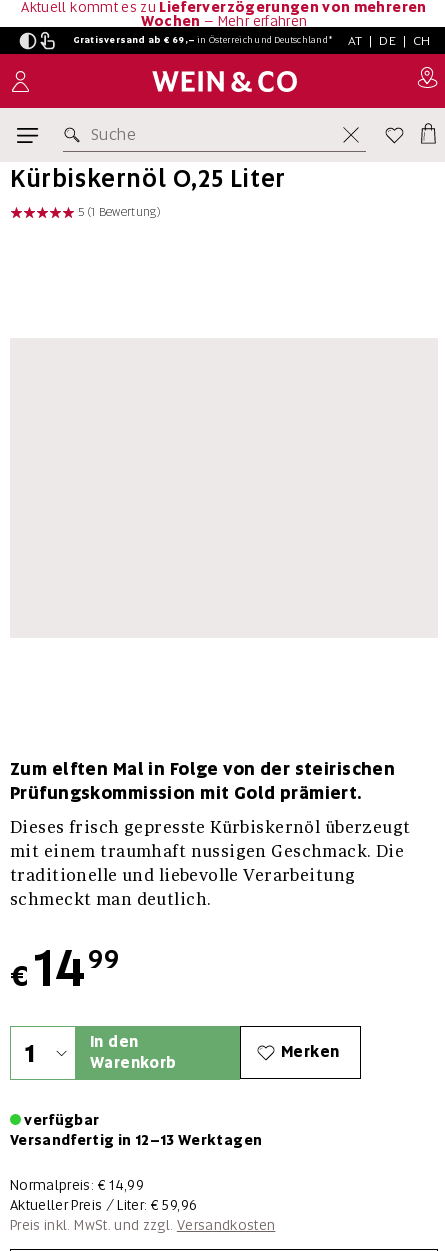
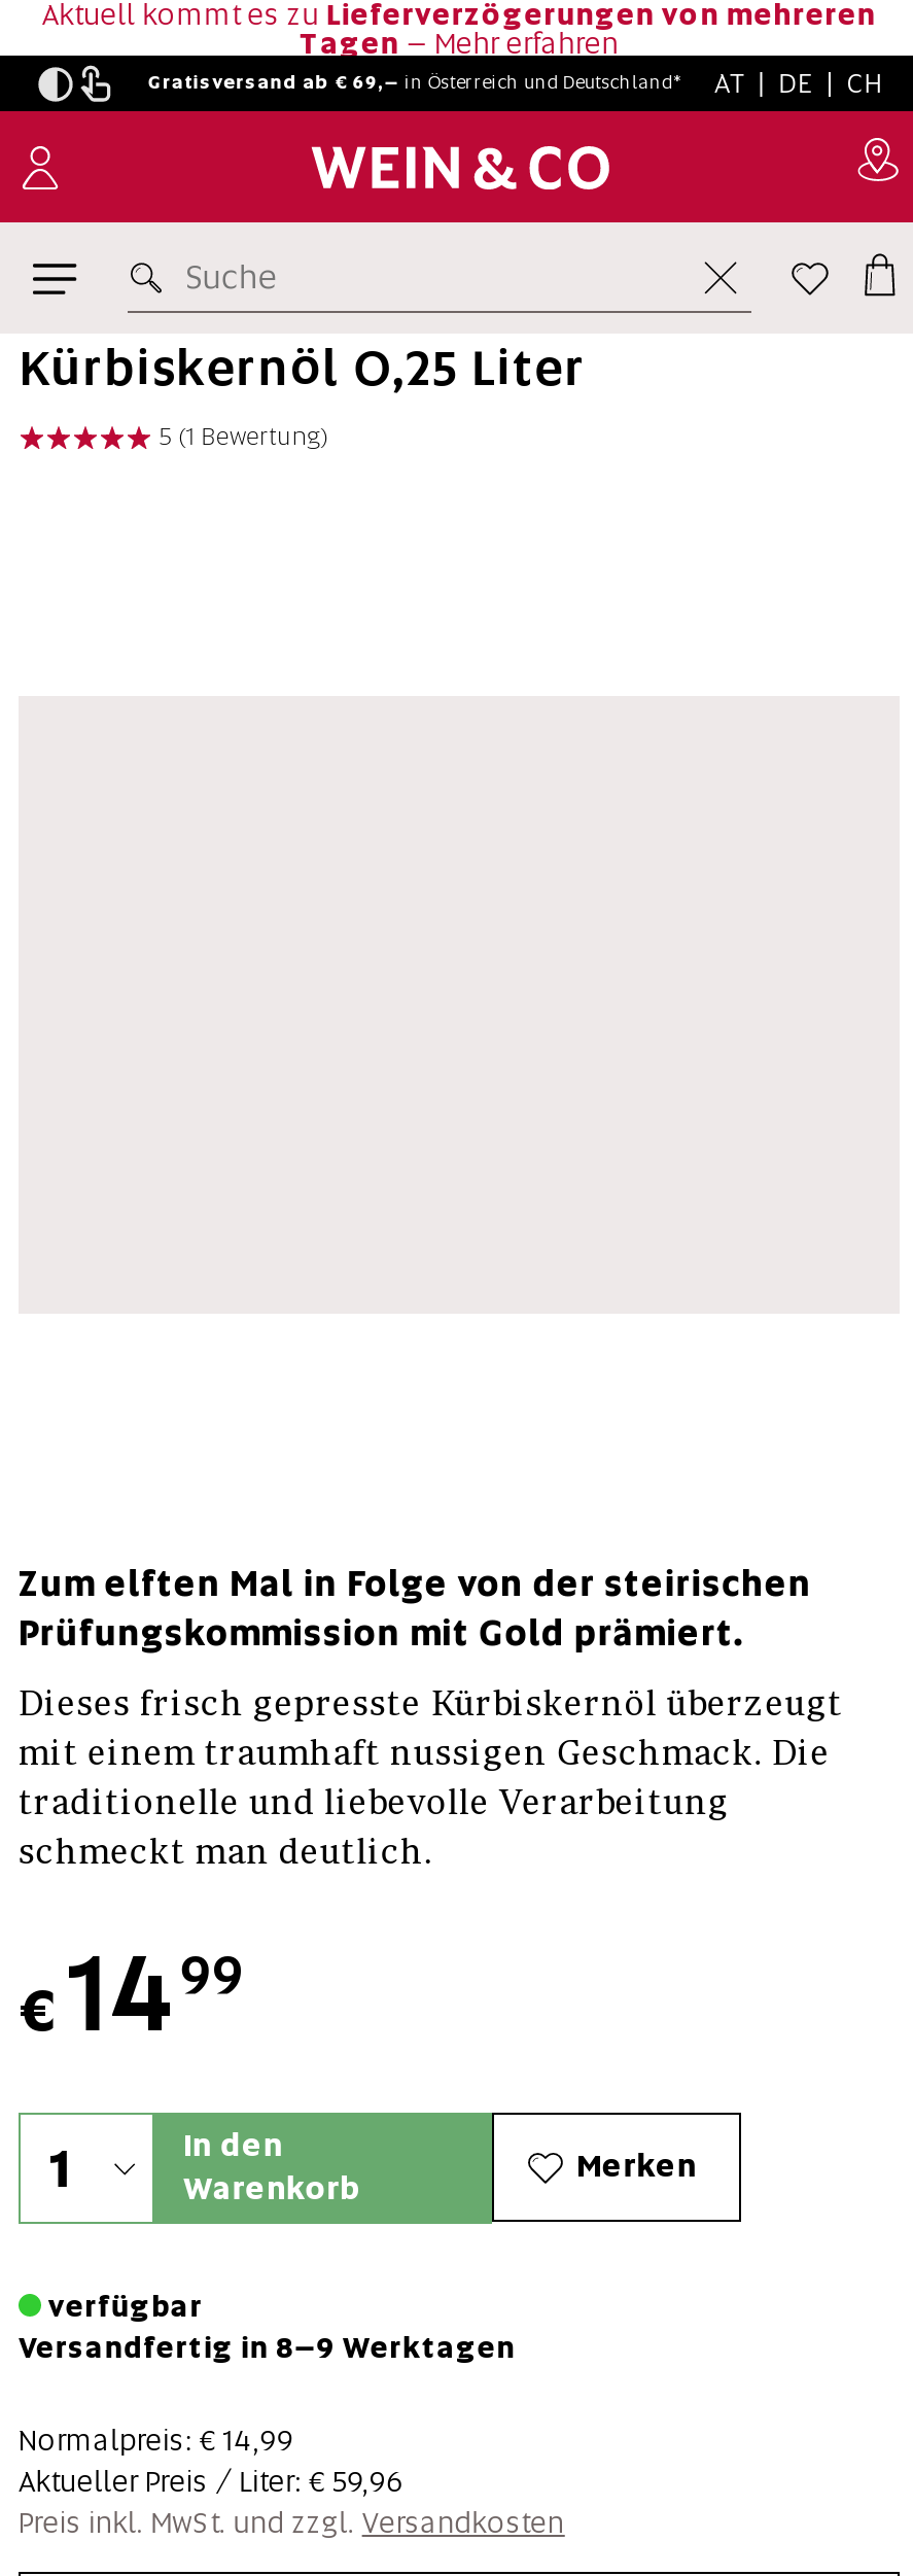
[141,11,307,29] Wochen– Mehr erfahren -> [299,24,619,61] Tagen– Mehr erfahren
[10,1131,262,1149] Versandfertig in 12–13 Werktagen -> [19,2329,516,2366] Versandfertig in 8–9 Werktagen

